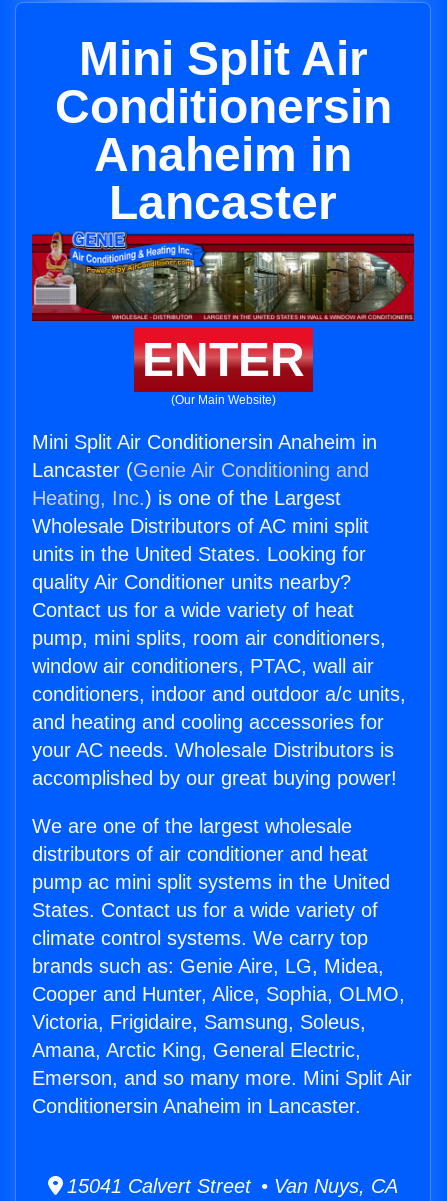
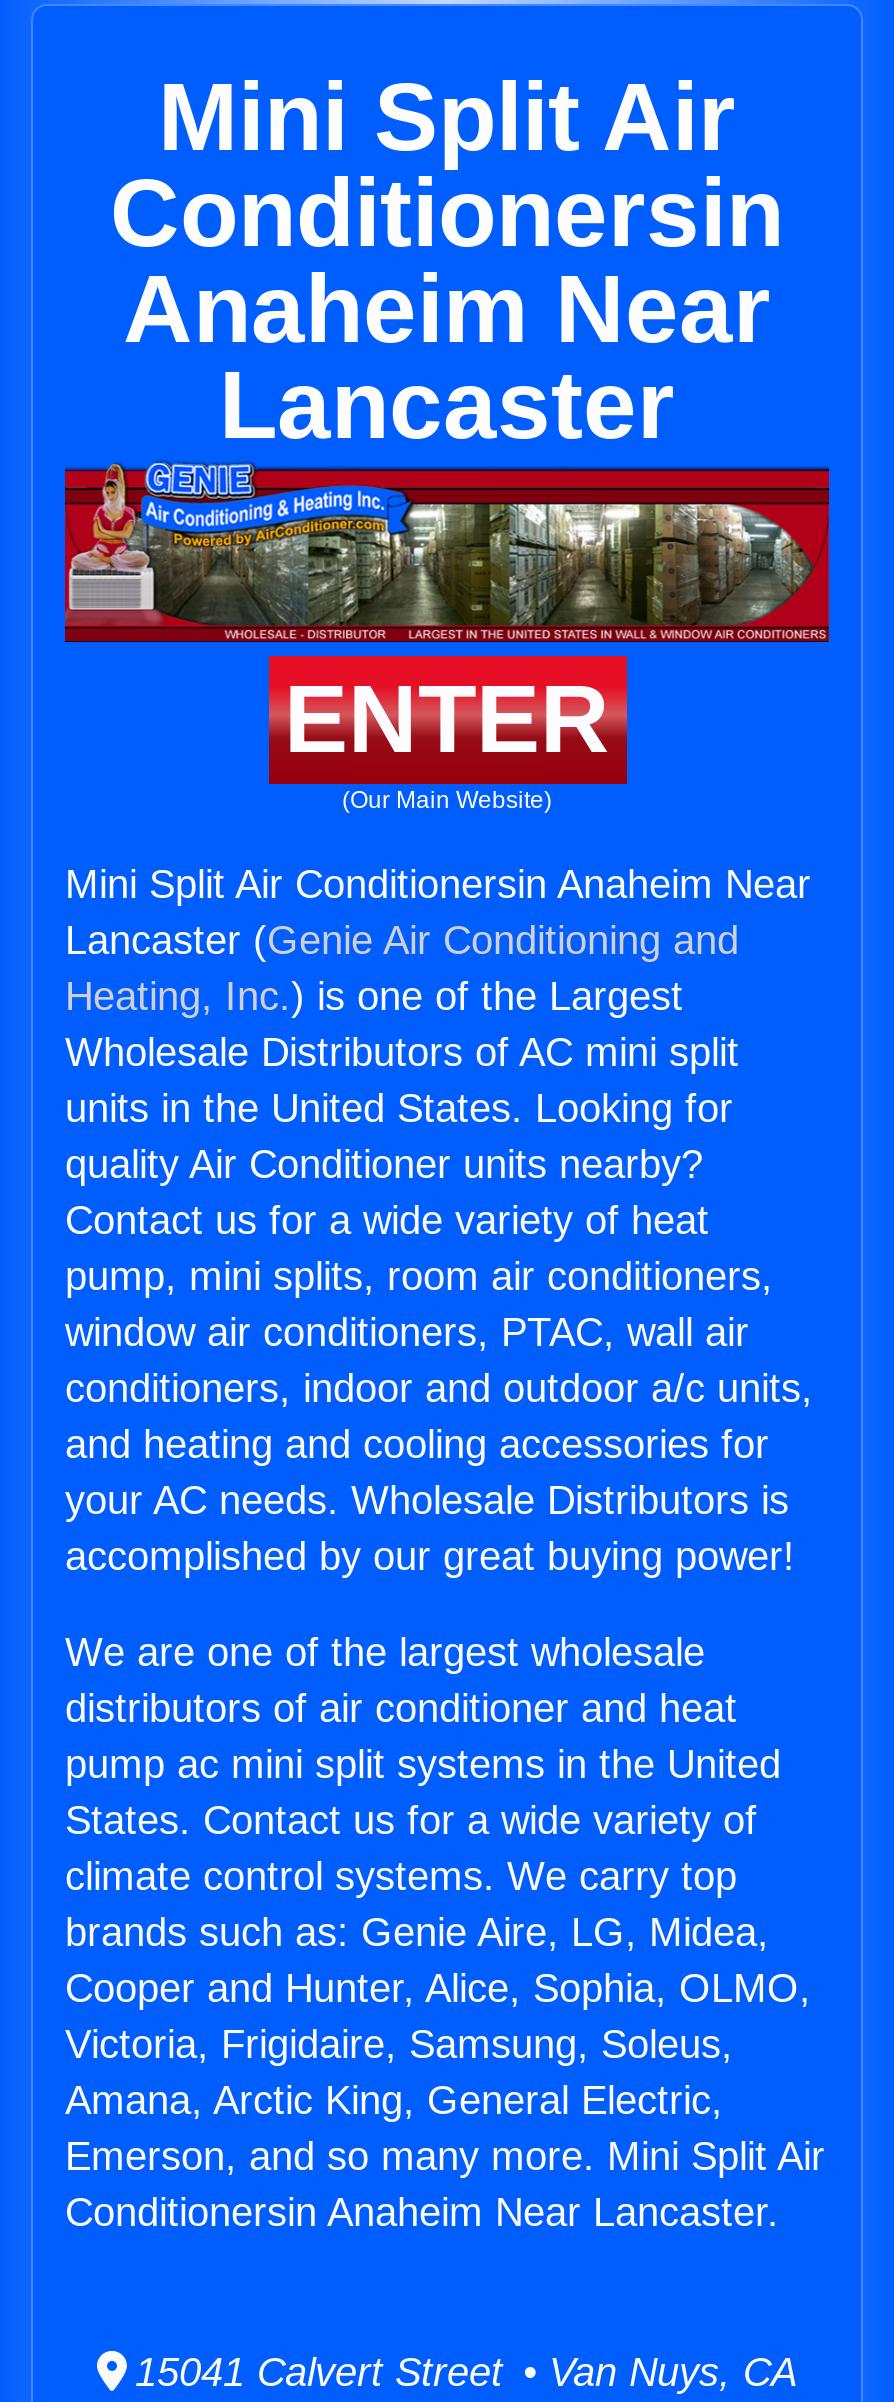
[94,128,352,181] Anaheim in -> [123,256,771,362] Anaheim Near
[32,431,377,453] Mini Split Air Conditionersin Anaheim in -> [65,862,811,906] Mini Split Air Conditionersin Anaheim Near
[32,1095,361,1117] Conditionersin Anaheim in Lancaster. -> [65,2190,779,2234] Conditionersin Anaheim Near Lancaster.

